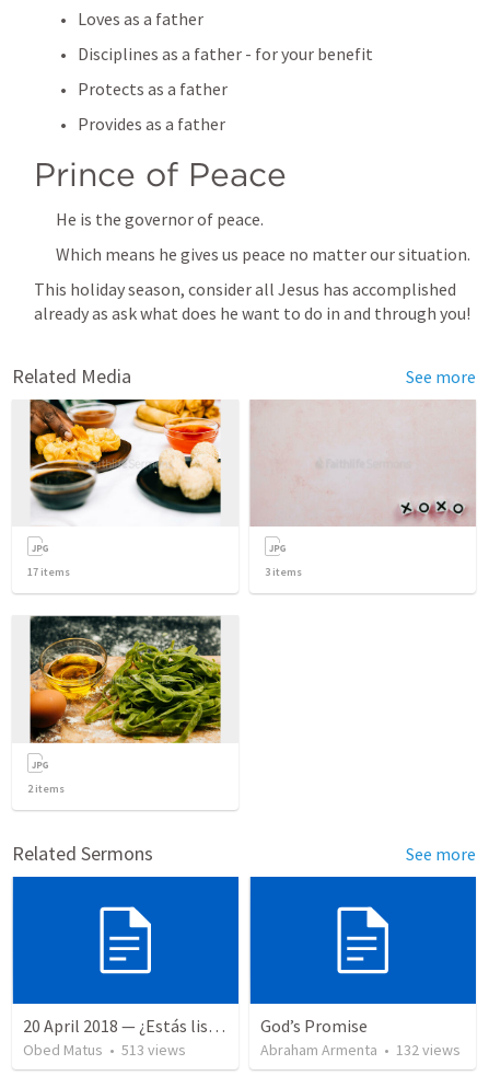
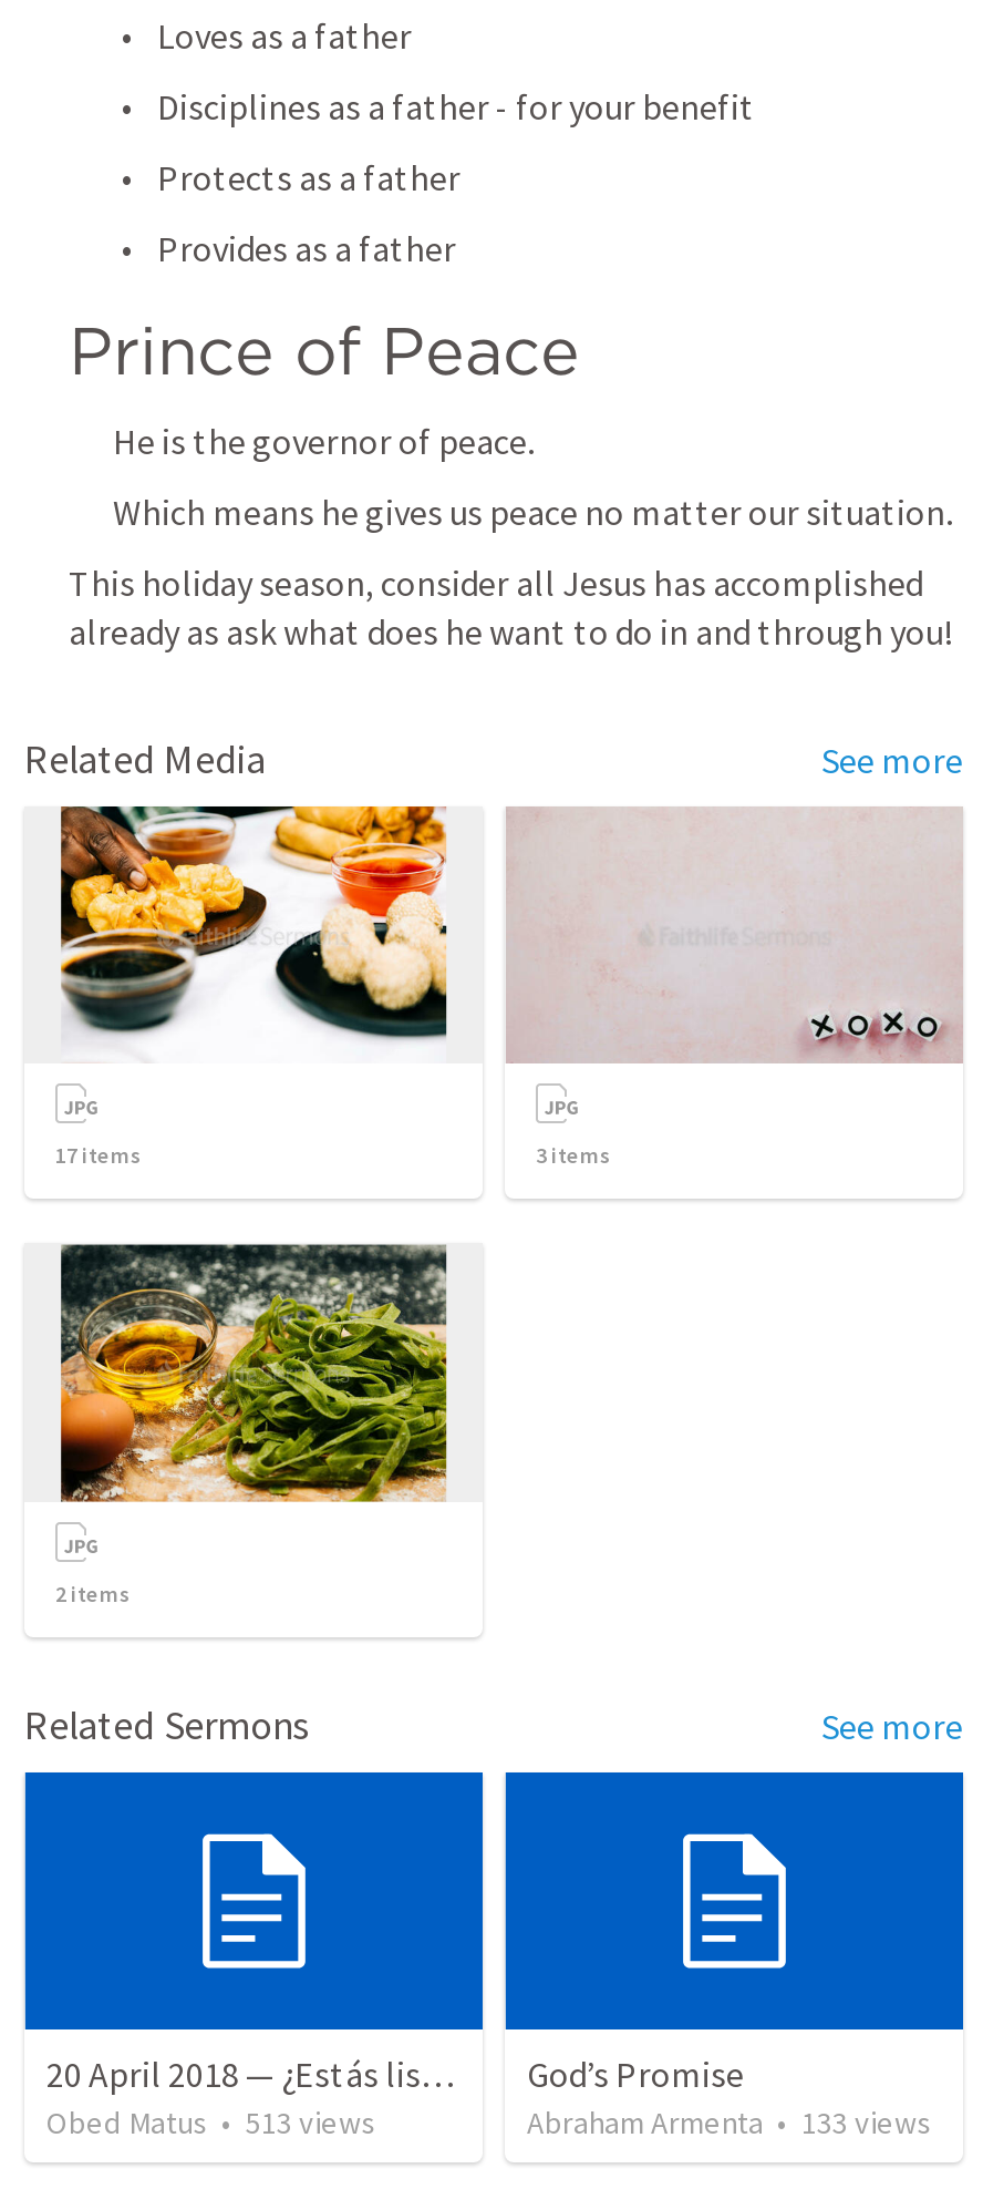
[260,1040,461,1060] Abraham Armenta • 132 views -> [527,2103,932,2143] Abraham Armenta • 133 views

